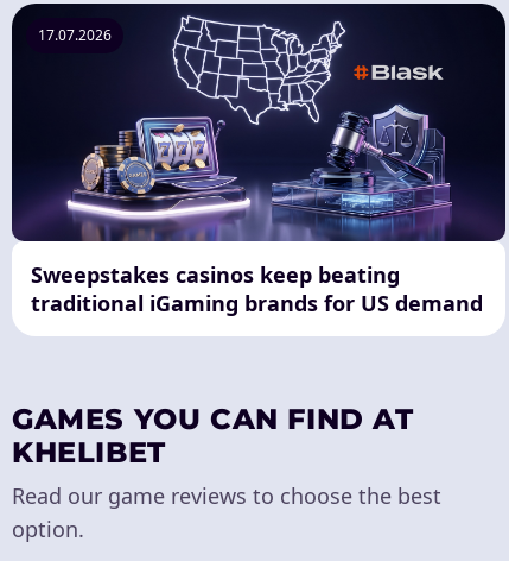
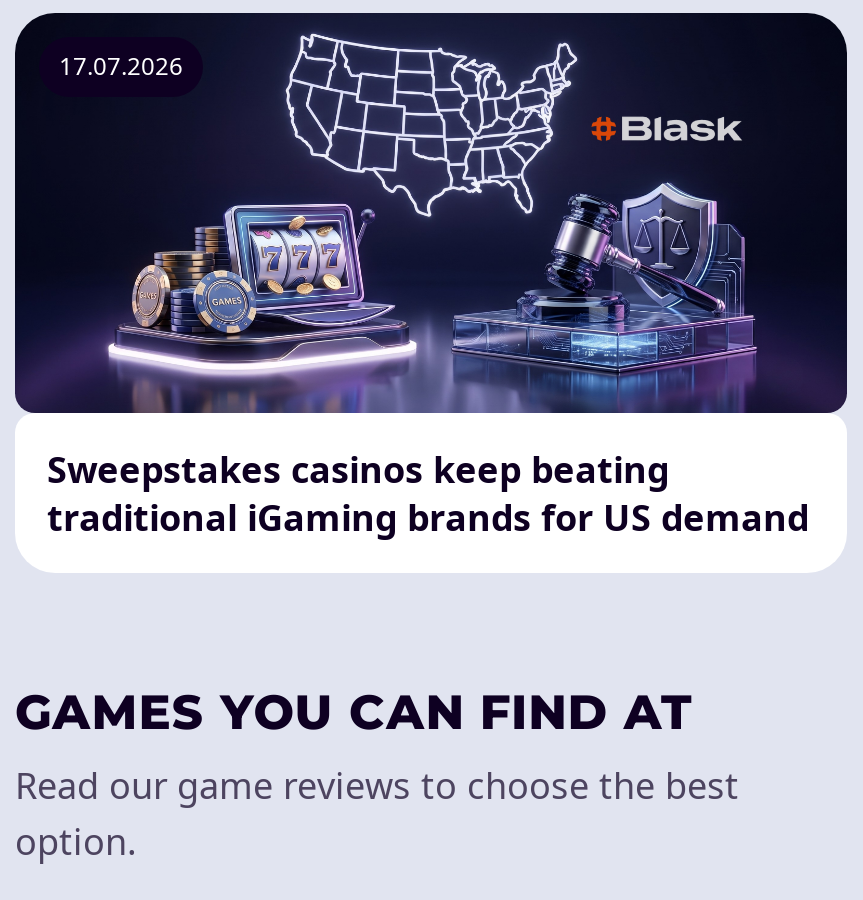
[12,435,166,469] KHELIBET -> none

